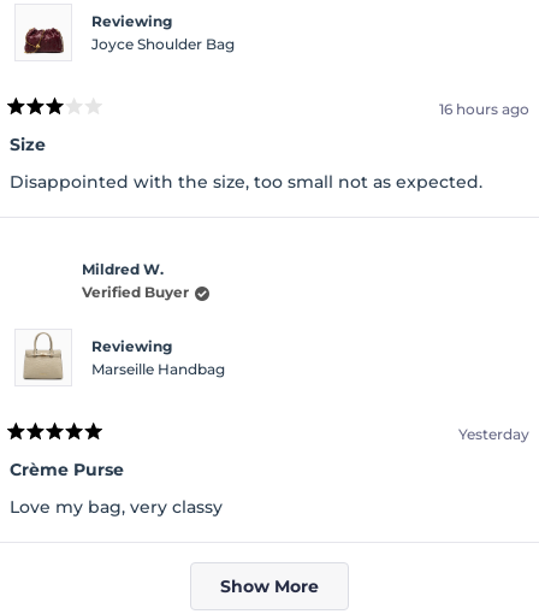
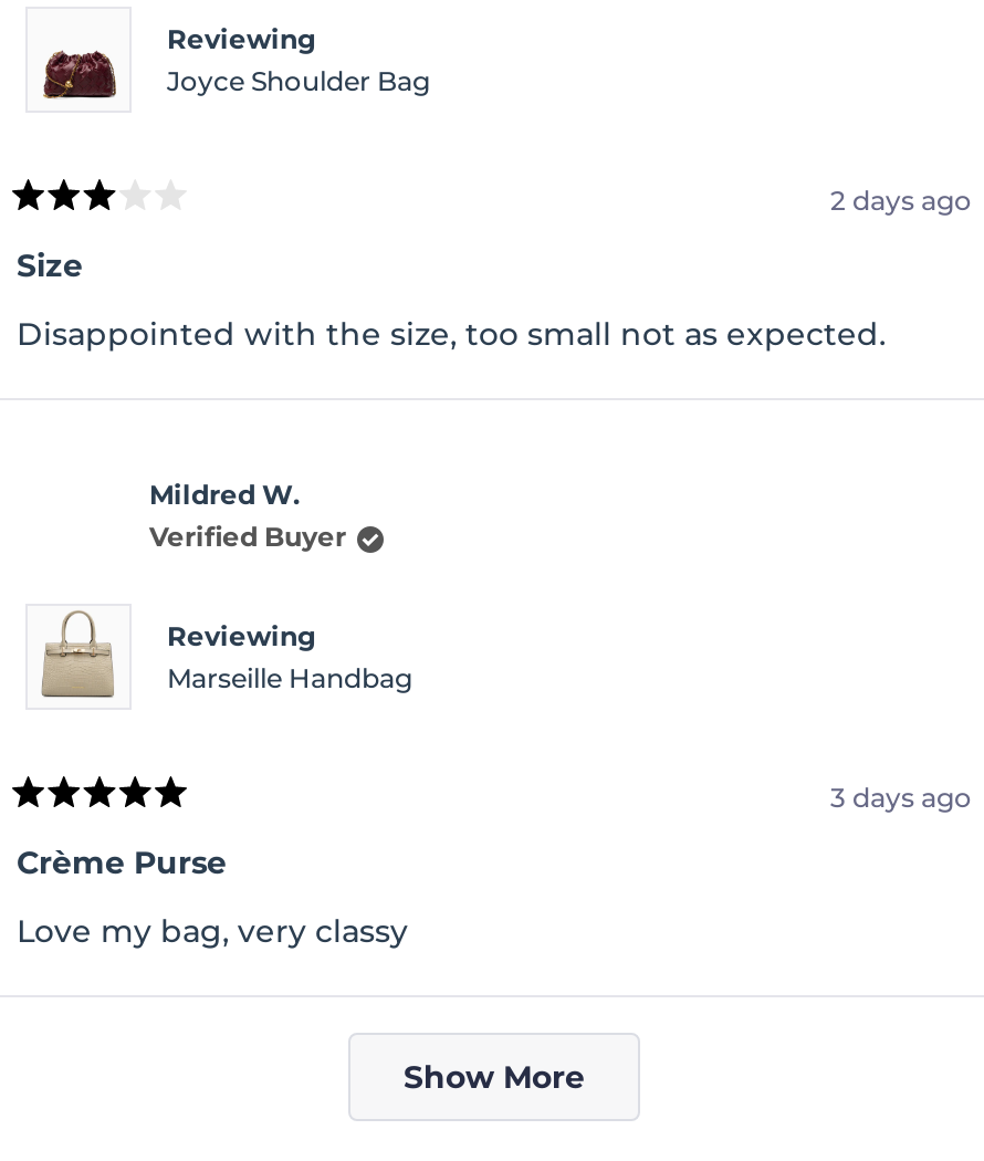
[439,100,529,118] 16 hours ago -> [830,183,972,216] 2 days ago
[458,425,529,443] Yesterday -> [830,780,972,814] 3 days ago

